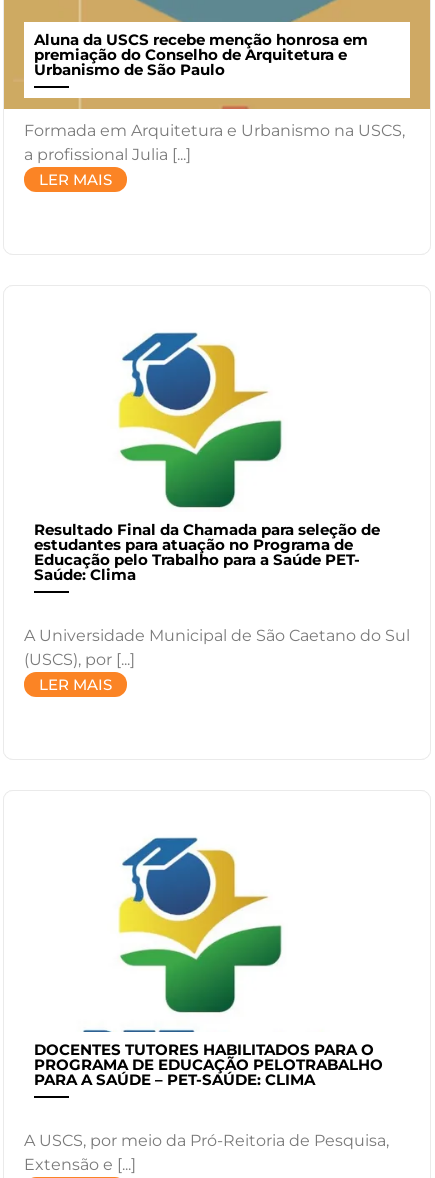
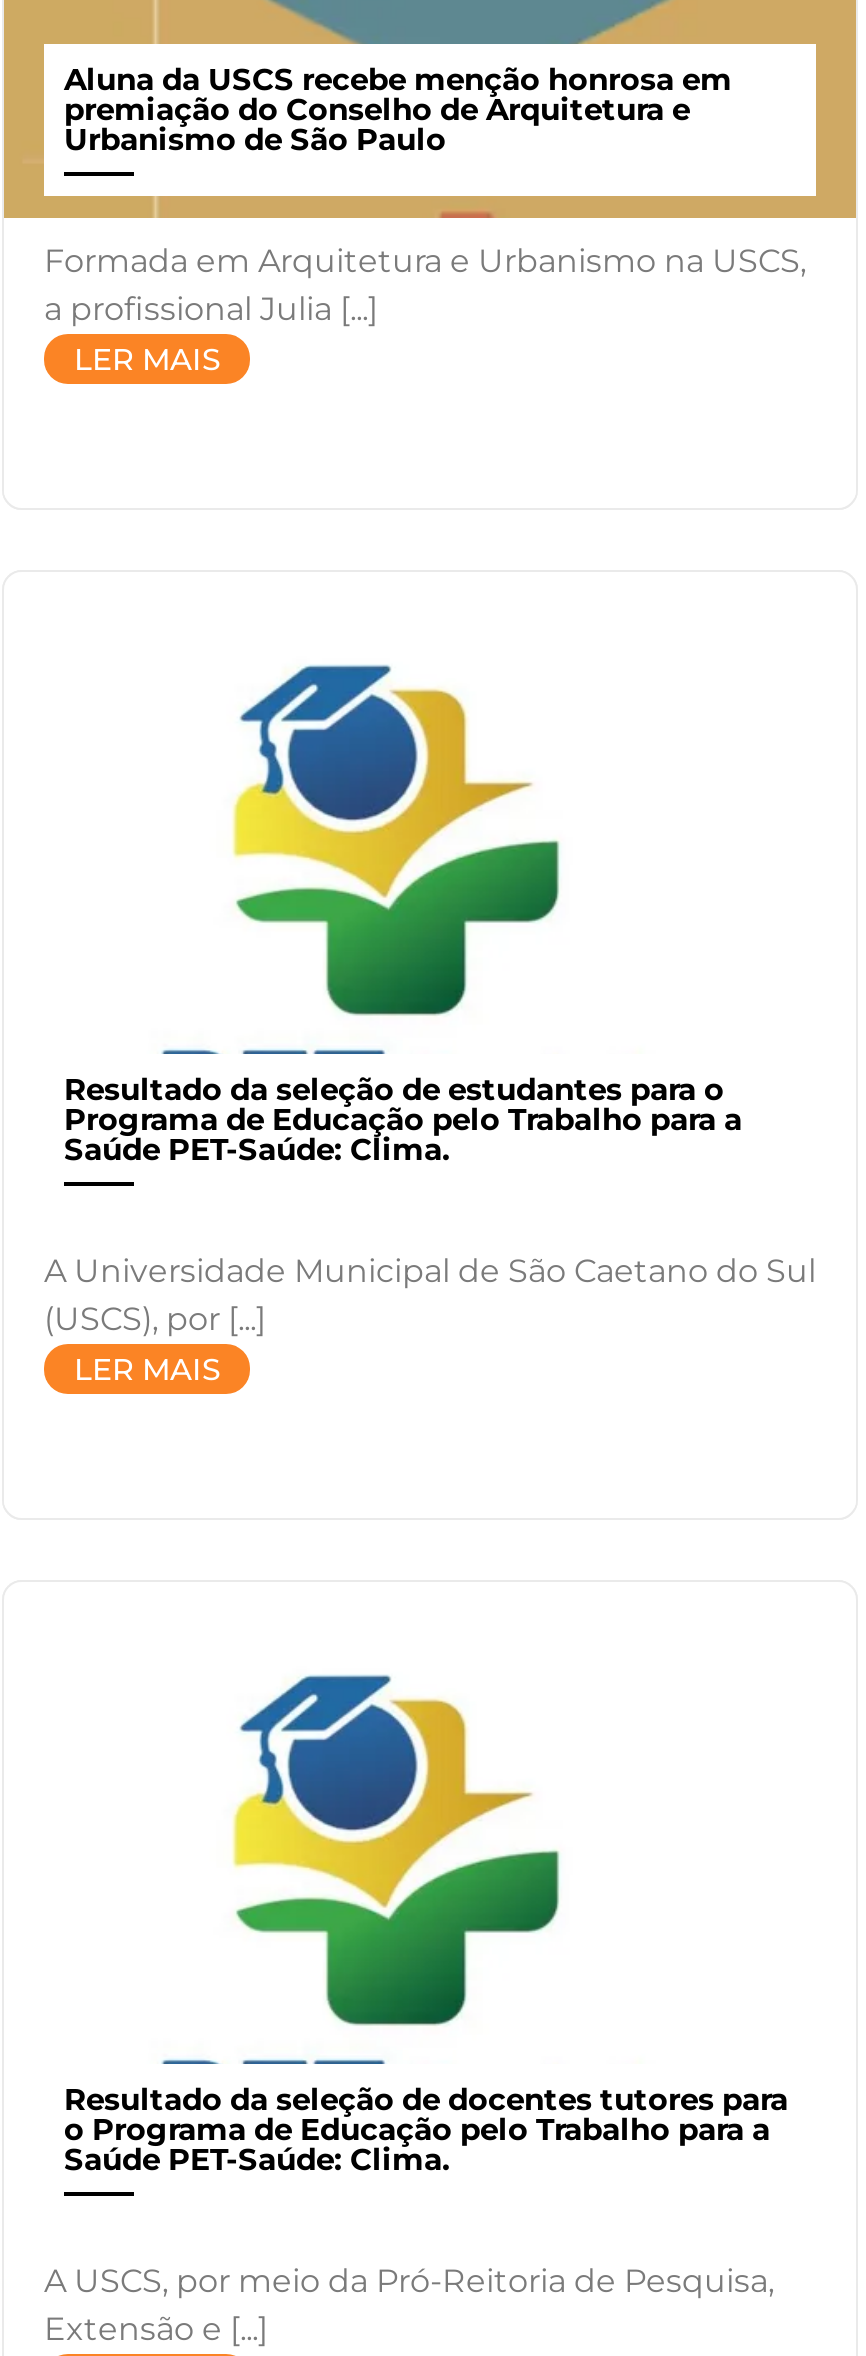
[34,520,380,584] Resultado Final da Chamada para seleção de | estudantes para atuação no Programa de | Educação pelo Trabalho para a Saúde PET- | Saúde: Clima -> [64,1070,742,1168] Resultado da seleção de estudantes para o | Programa de Educação pelo Trabalho para a | Saúde PET-Saúde: Clima.
[34,1040,383,1089] DOCENTES TUTORES HABILITADOS PARA O | PROGRAMA DE EDUCAÇÃO PELOTRABALHO | PARA A SAÚDE – PET-SAÚDE: CLIMA -> [64,2080,788,2178] Resultado da seleção de docentes tutores para | o Programa de Educação pelo Trabalho para a | Saúde PET-Saúde: Clima.

